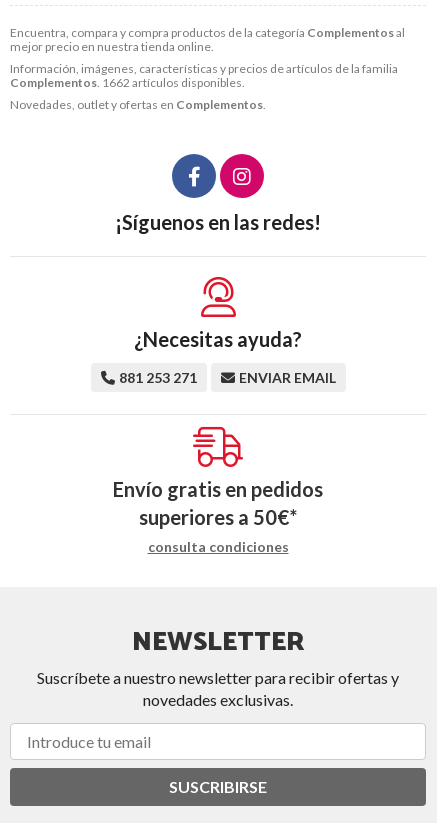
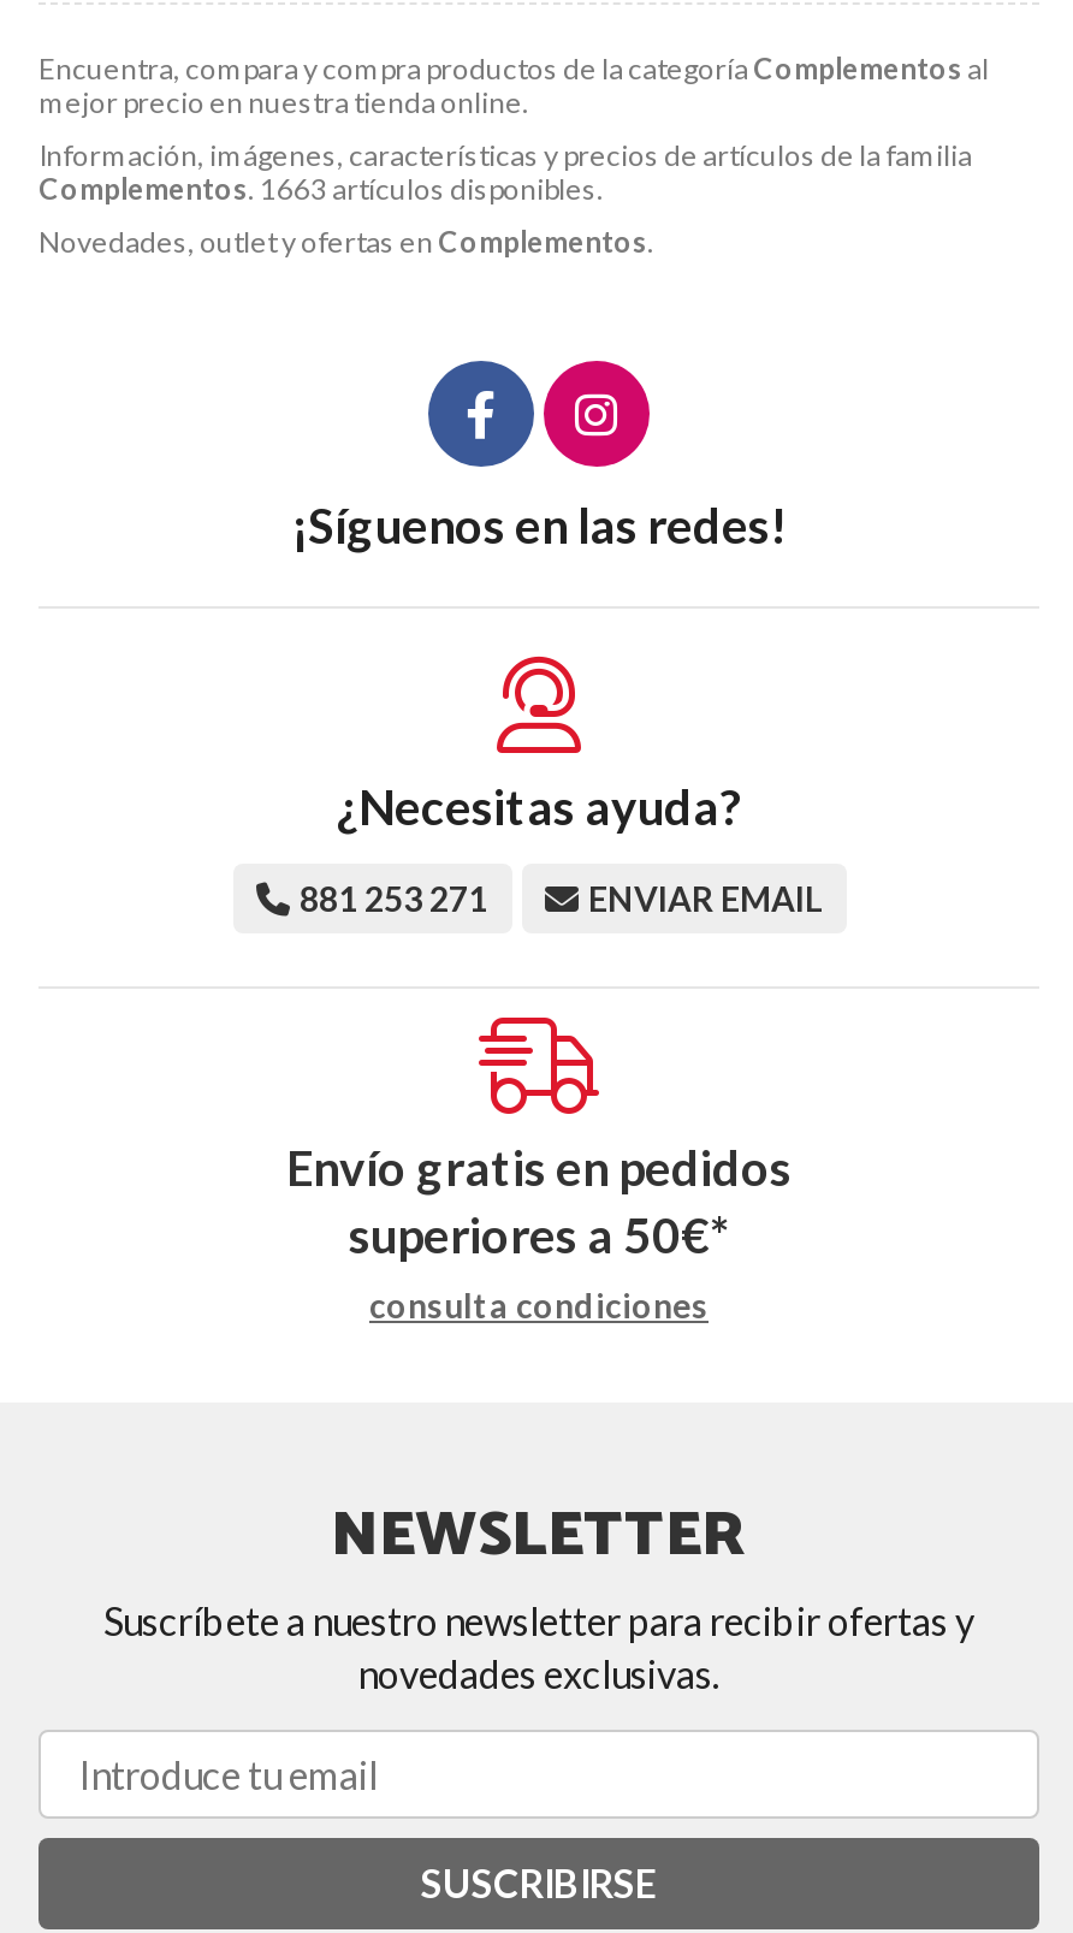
[10,75,245,90] Complementos. 1662 artículos disponibles. -> [38,172,604,208] Complementos. 1663 artículos disponibles.

